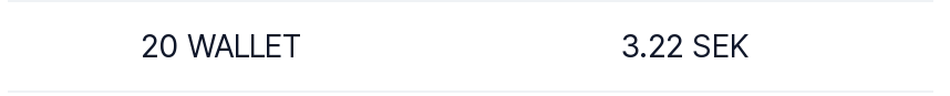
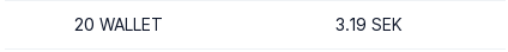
[621,26,750,64] 3.22 SEK -> [335,14,402,34] 3.19 SEK

